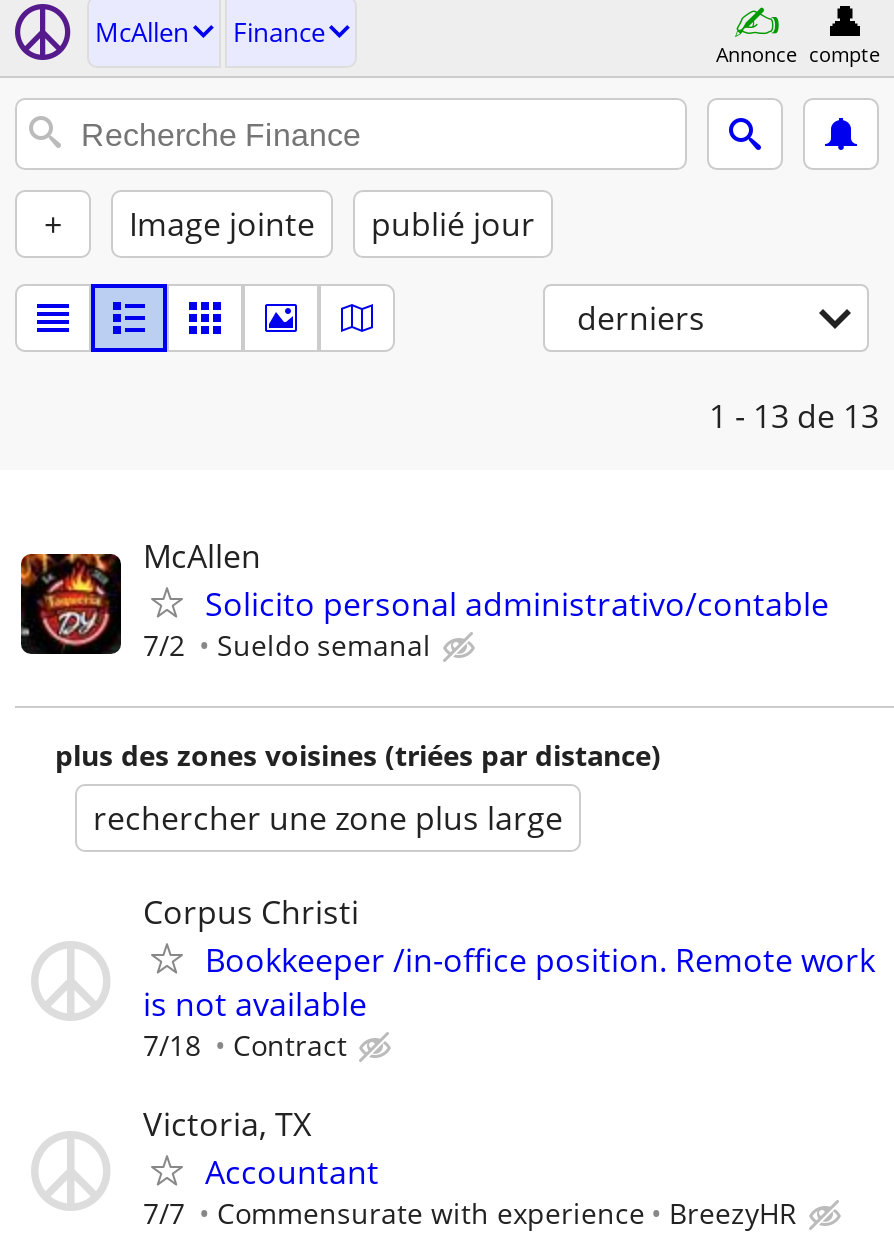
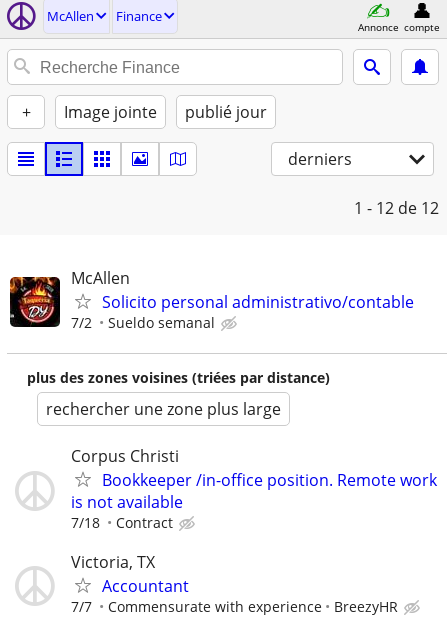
[709,394,879,438] 1 - 13 de 13 -> [354,197,439,219] 1 - 12 de 12

